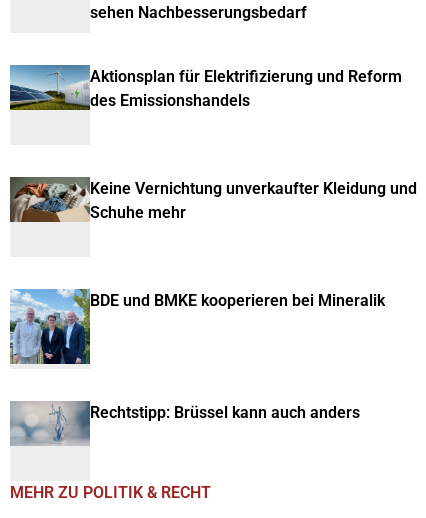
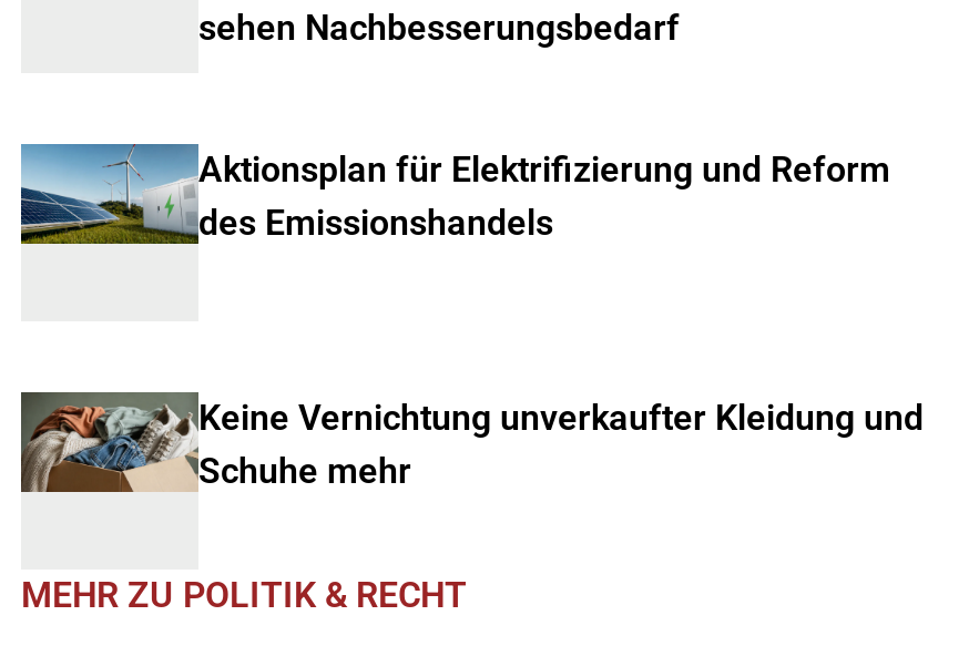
[9,289,385,365] [image] | BDE und BMKE kooperieren bei Mineralik -> none
[9,401,360,446] [image] | Rechtstipp: Brüssel kann auch anders -> none

